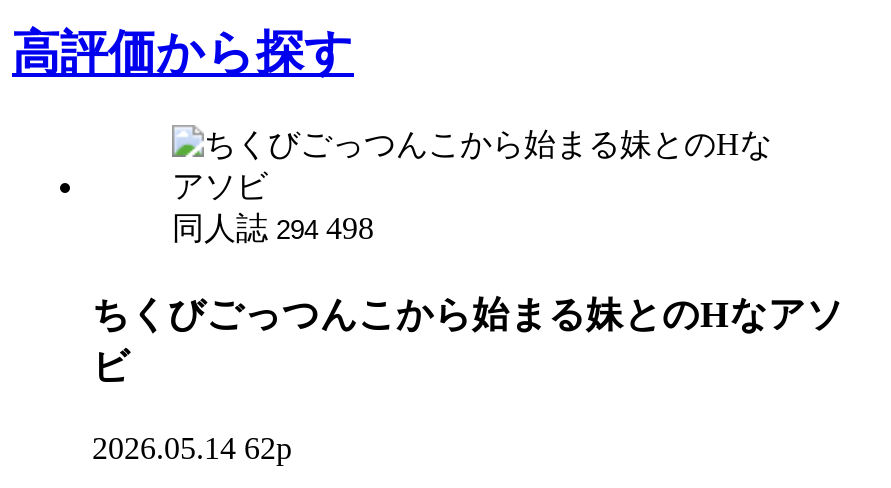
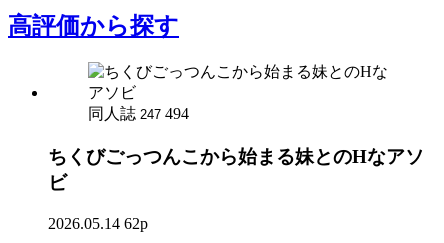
[172,211,374,245] 同人誌 294 498 -> [88,105,189,122] 同人誌 247 494

